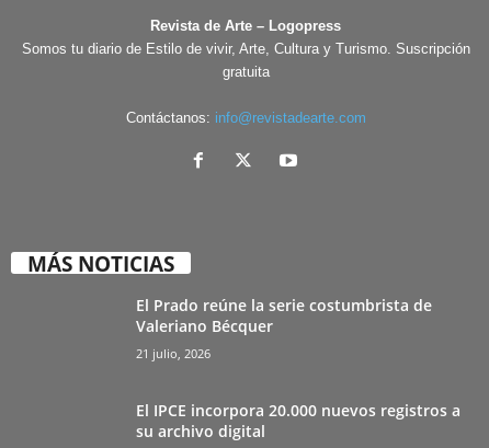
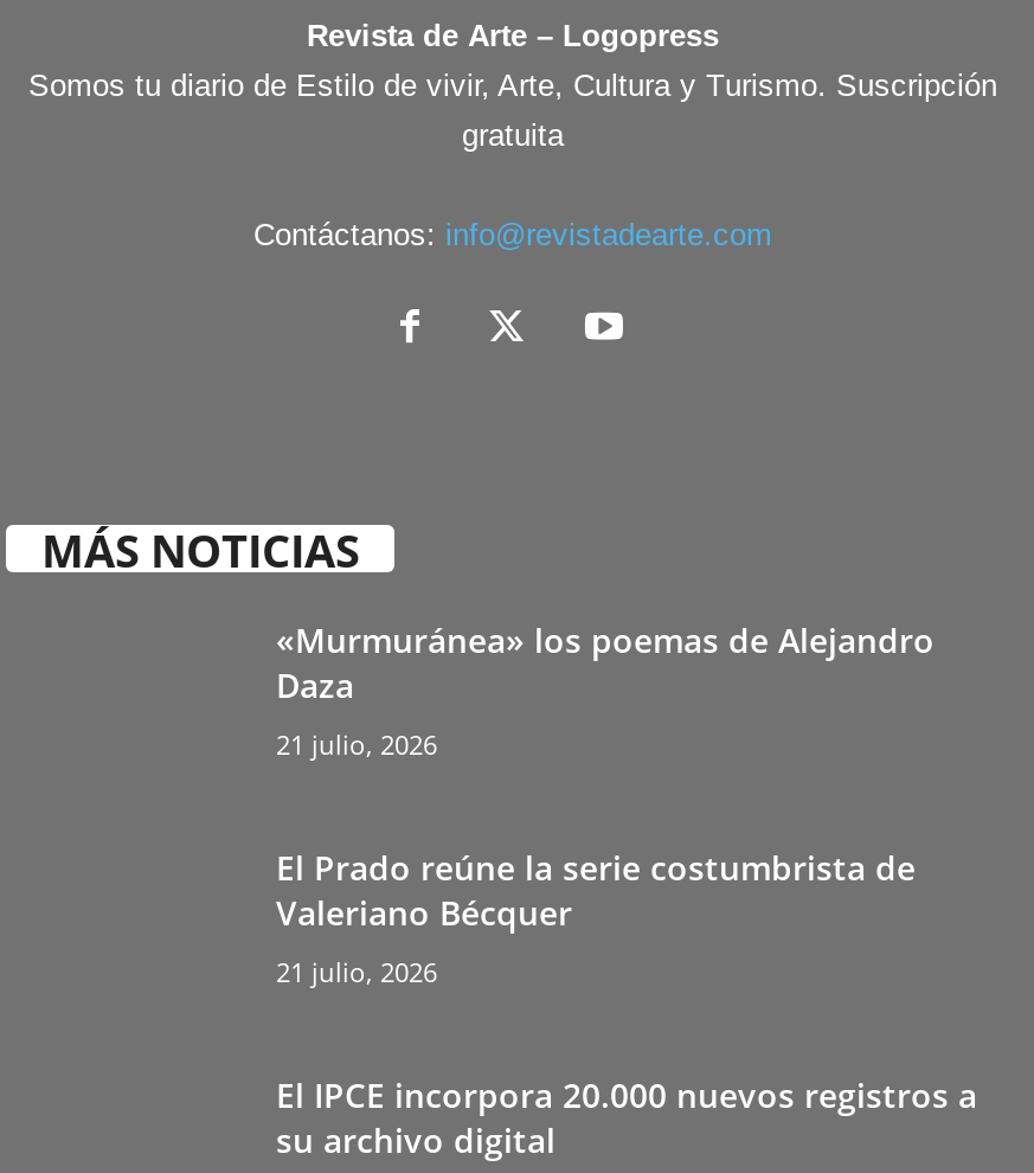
none -> [276,617,935,762] «Murmuránea» los poemas de Alejandro | Daza | 21 julio, 2026

